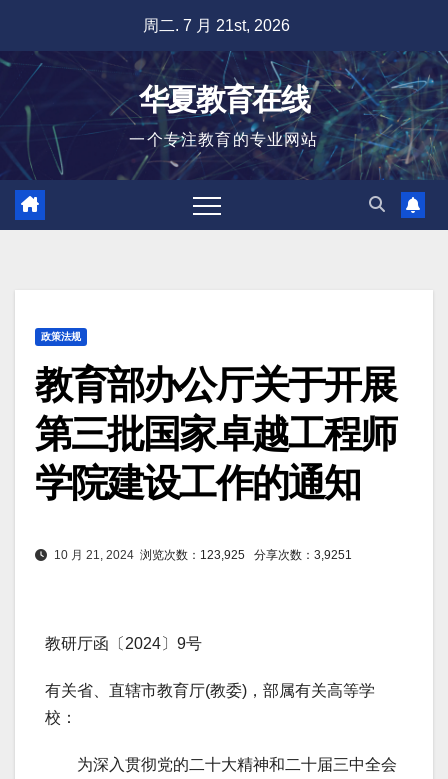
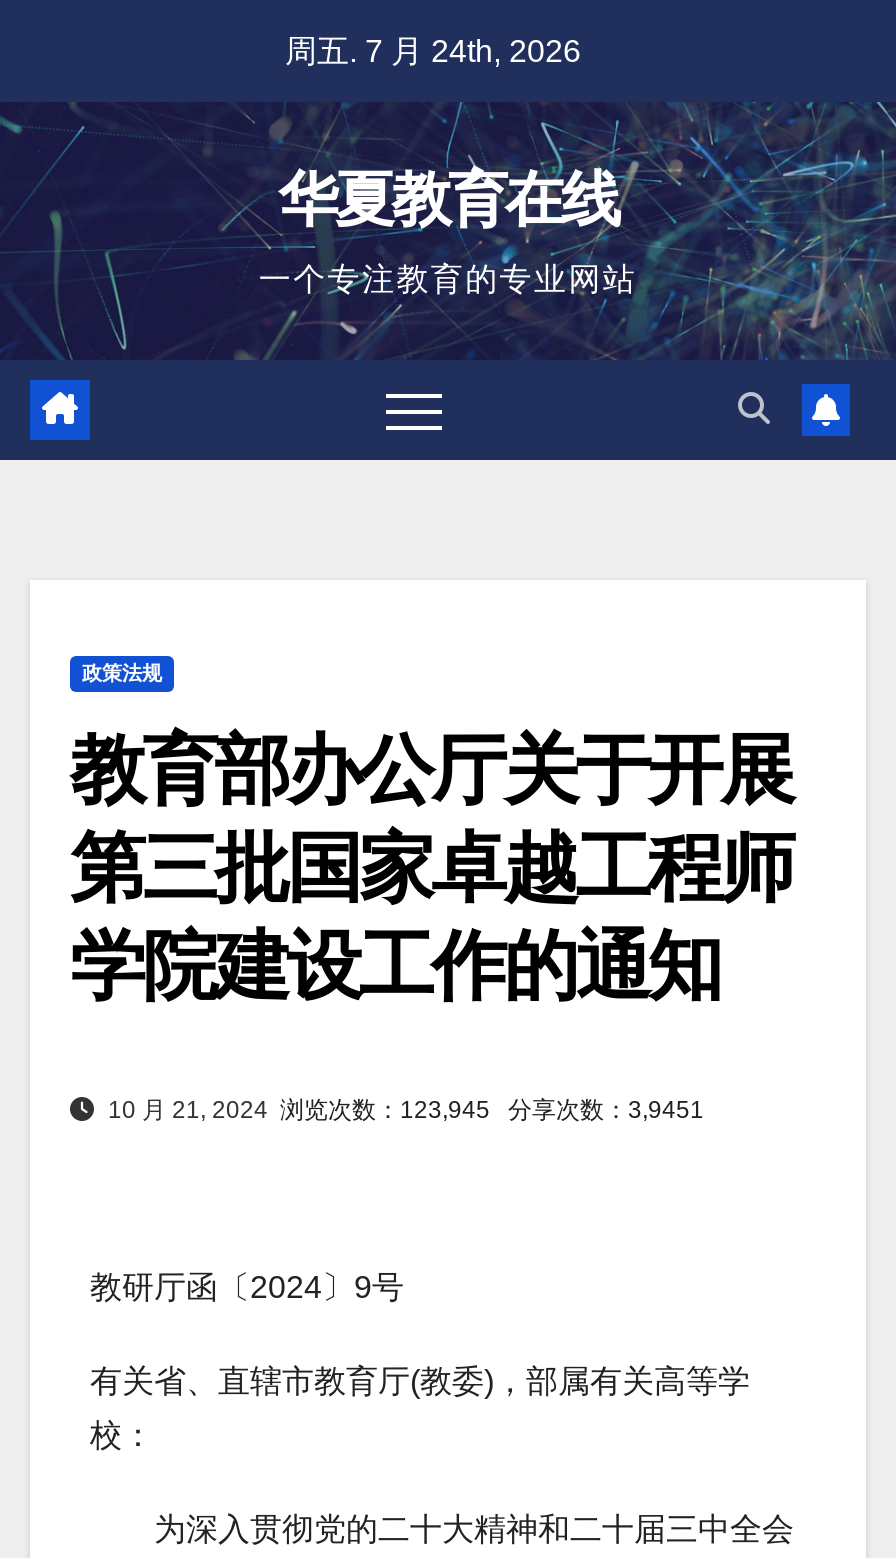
[143,17,290,34] 周二. 7 月 21st, 2026 -> [285,34,581,68] 周五. 7 月 24th, 2026
[51,548,245,562] 10 月 21, 2024浏览次数：123,925 -> [102,1097,490,1125] 10 月 21, 2024浏览次数：123,945
[254,548,352,562] 分享次数：3,9251 -> [508,1097,704,1125] 分享次数：3,9451

